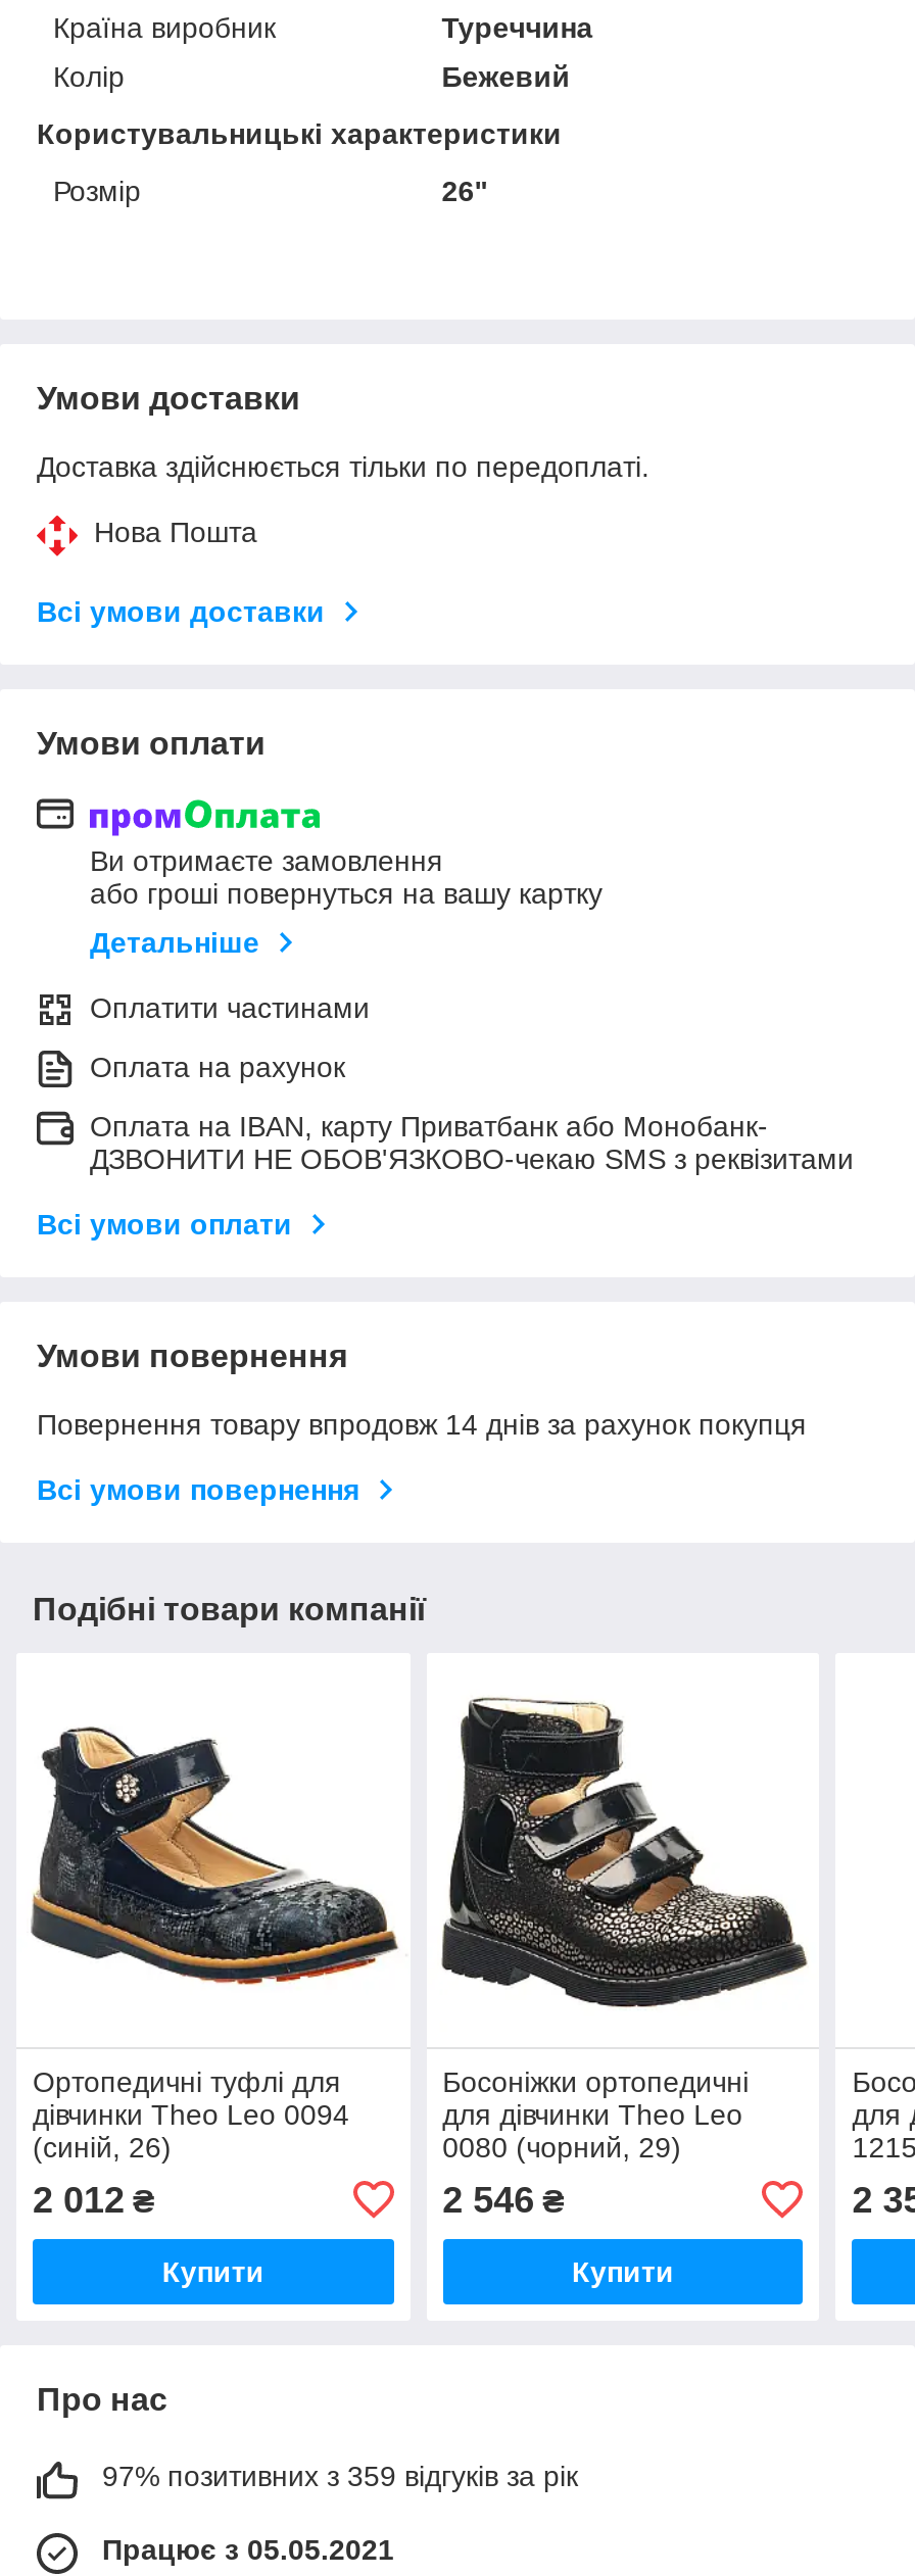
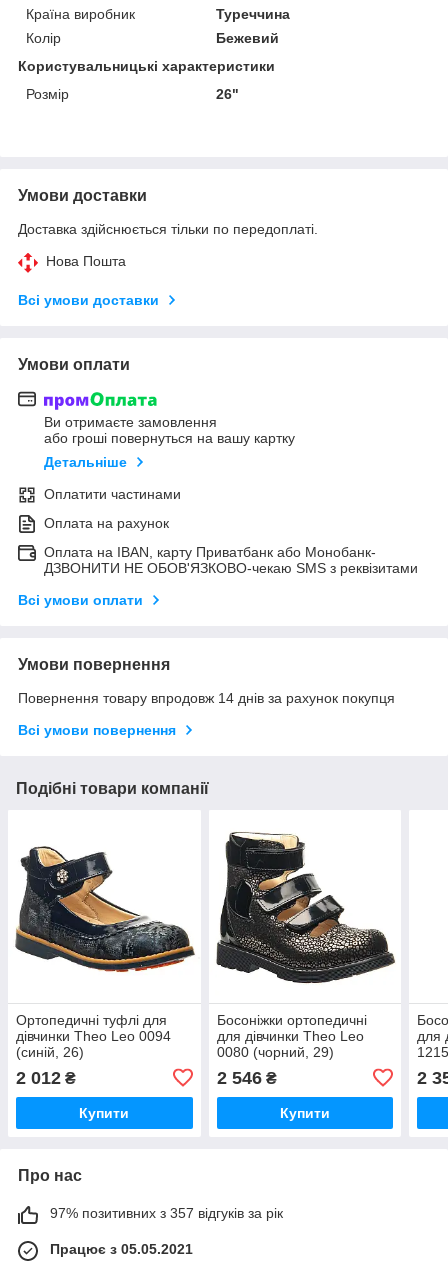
[102,2459,578,2492] 97% позитивних з 359 відгуків за рік -> [50,1205,283,1221] 97% позитивних з 357 відгуків за рік

